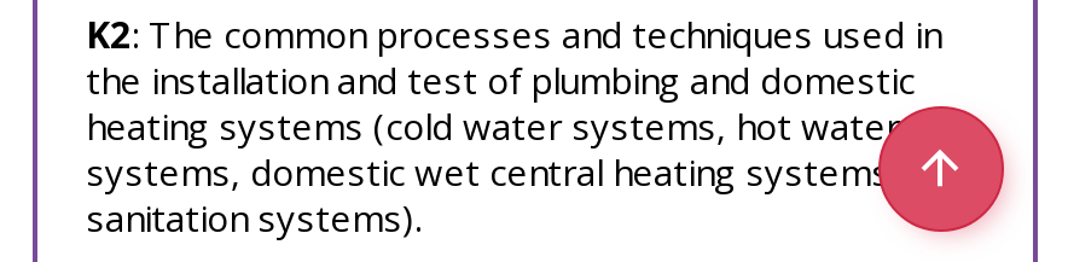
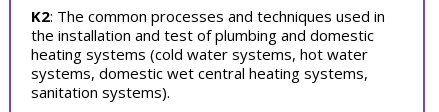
[886,104,1011,239] [image] -> none

